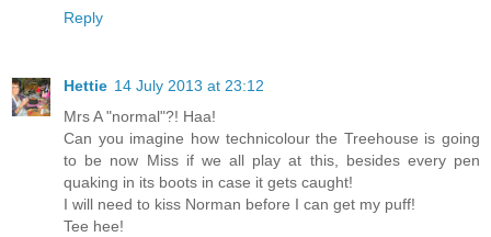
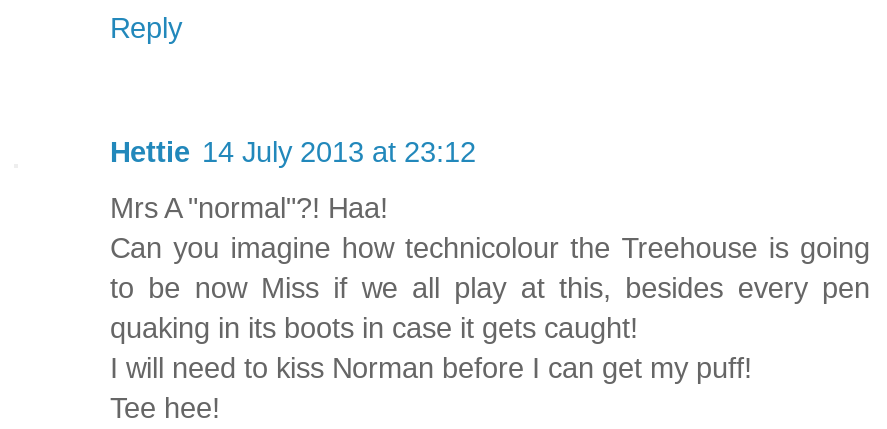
[11,76,52,117] [image] -> none

